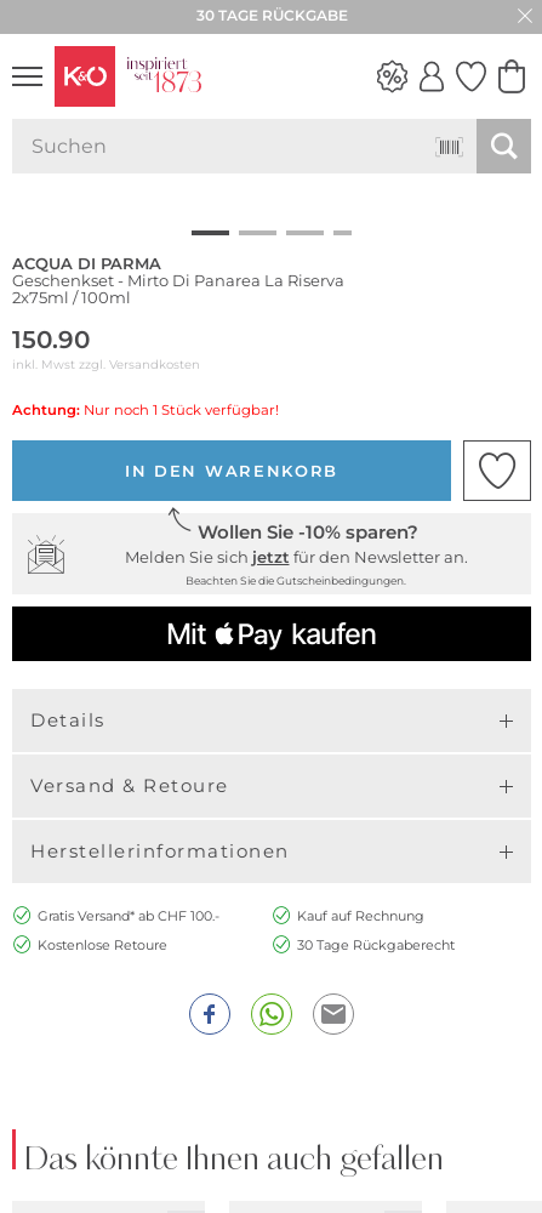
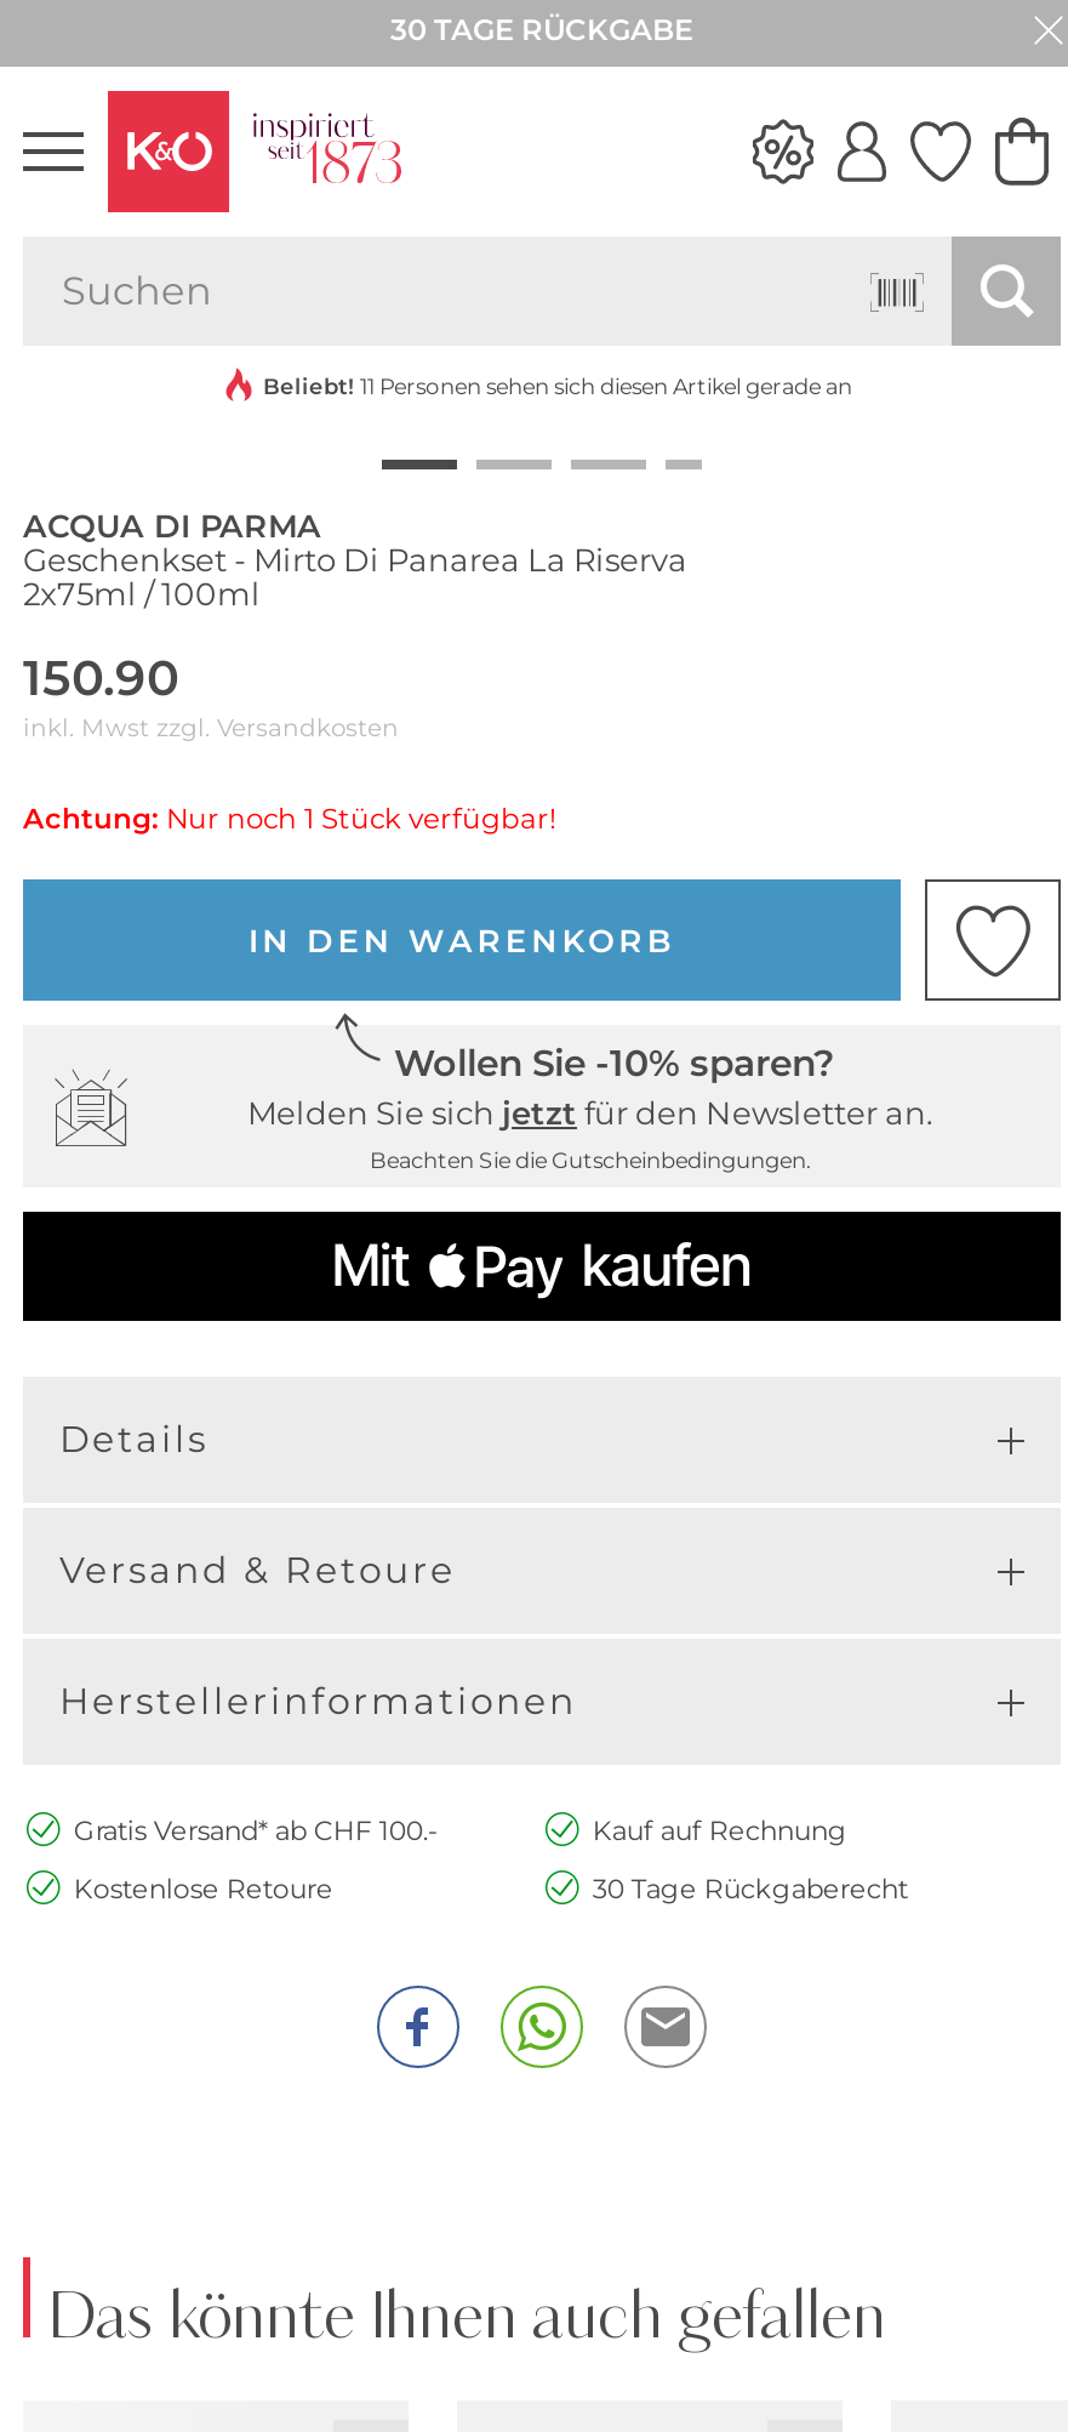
none -> [263,371,852,398] Beliebt! 11 Personen sehen sich diesen Artikel gerade an

